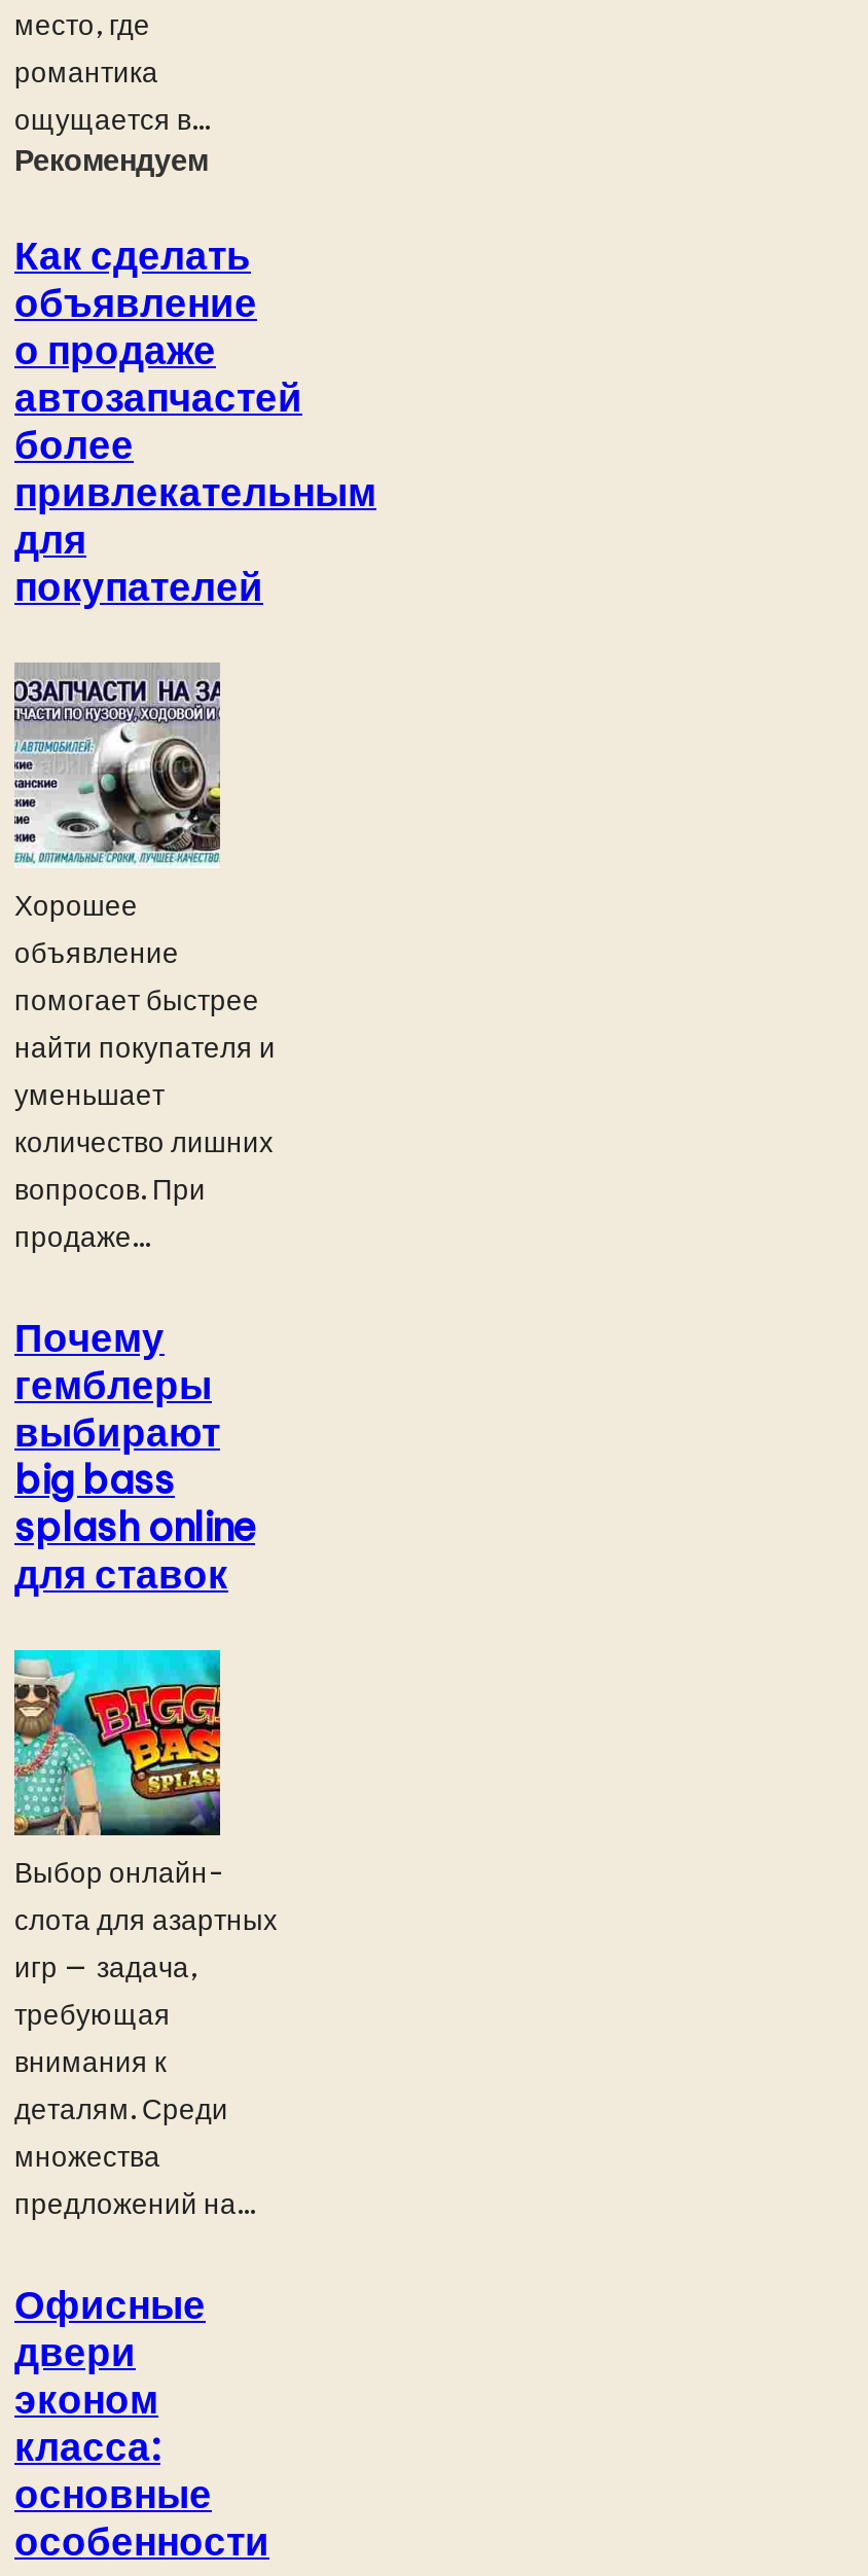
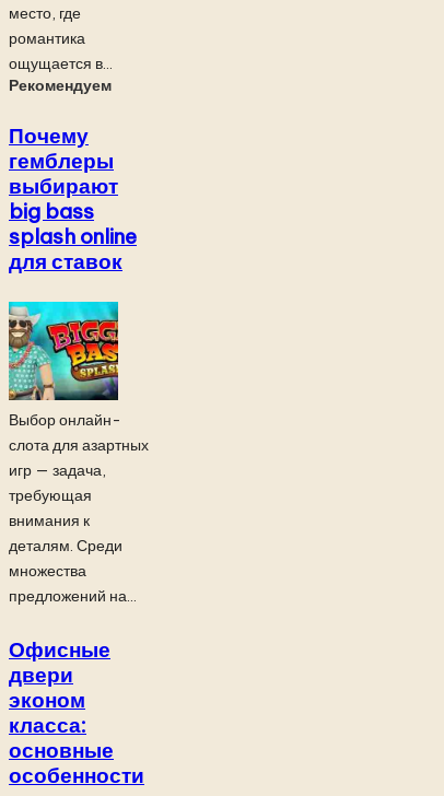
[14,230,376,610] Как сделать | объявление | о продаже | автозапчастей | более | привлекательным | для | покупателей -> none
[12,660,276,1255] [image] | Хорошее | объявление | помогает быстрее | найти покупателя и | уменьшает | количество лишних | вопросов. При | продаже... -> none

